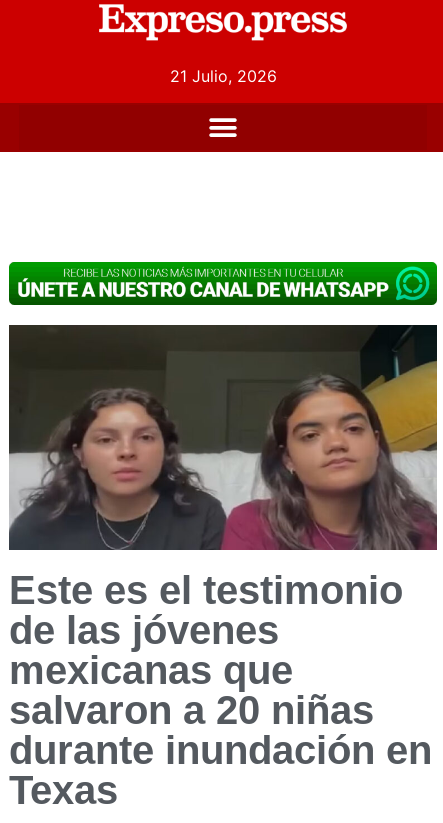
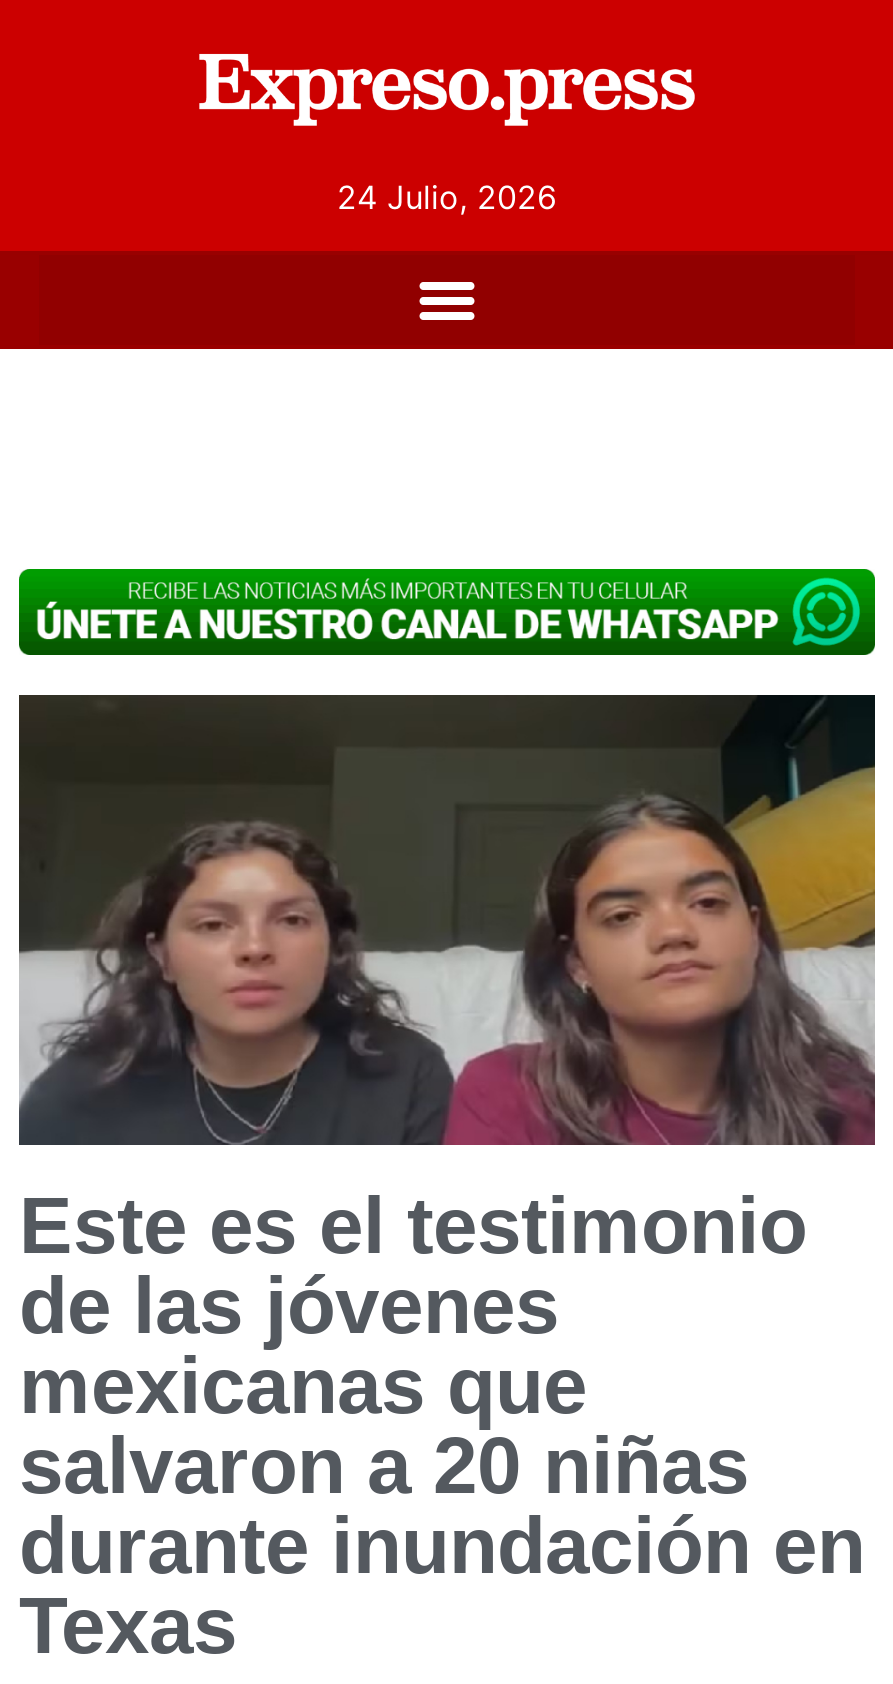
[169,66,276,86] 21 Julio, 2026 -> [337,178,557,218] 24 Julio, 2026

